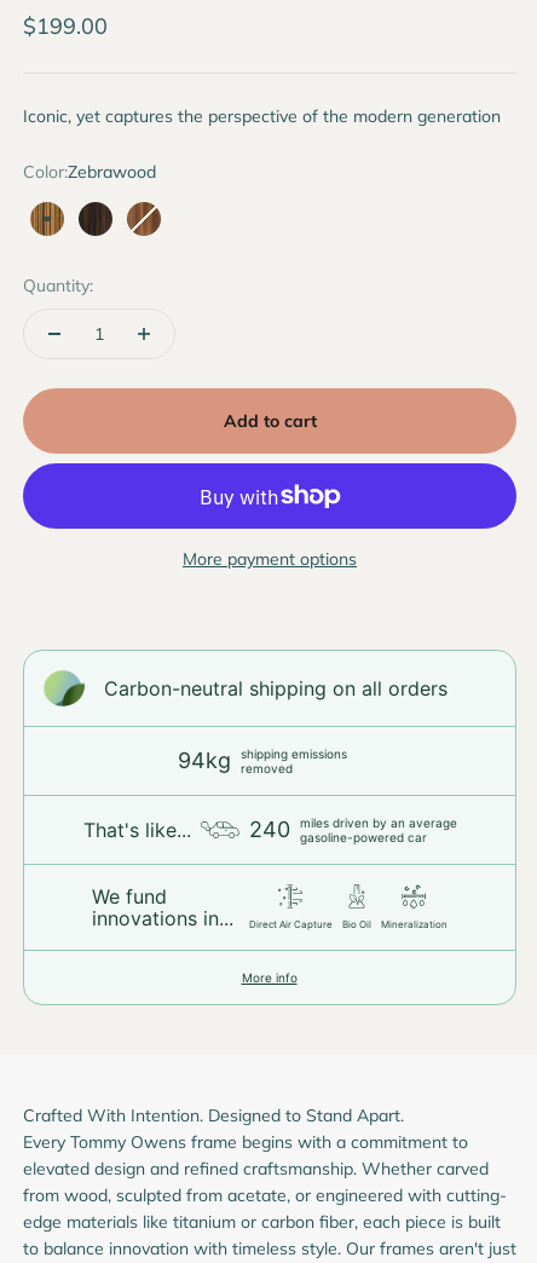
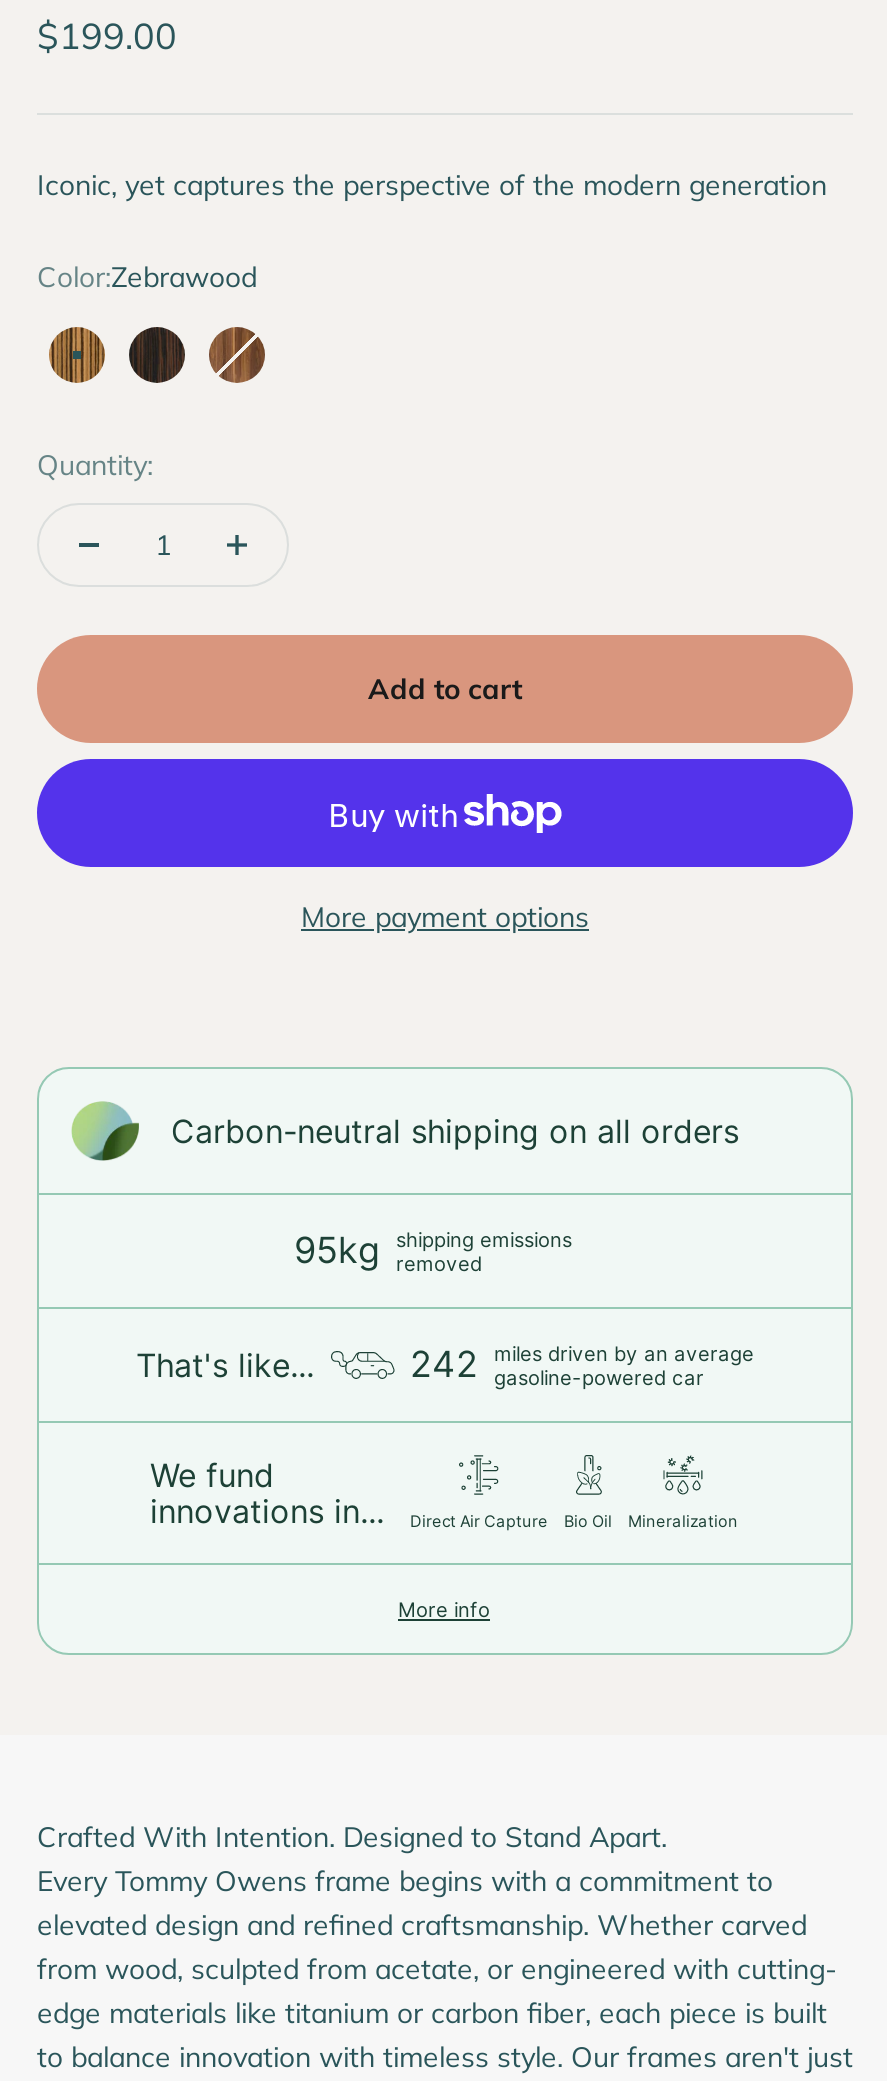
[178,746,347,775] 94kg shipping emissions removed -> [294,1227,572,1275] 95kg shipping emissions removed
[249,815,457,844] 240 miles driven by an average gasoline-powered car -> [410,1341,754,1389] 242 miles driven by an average gasoline-powered car

